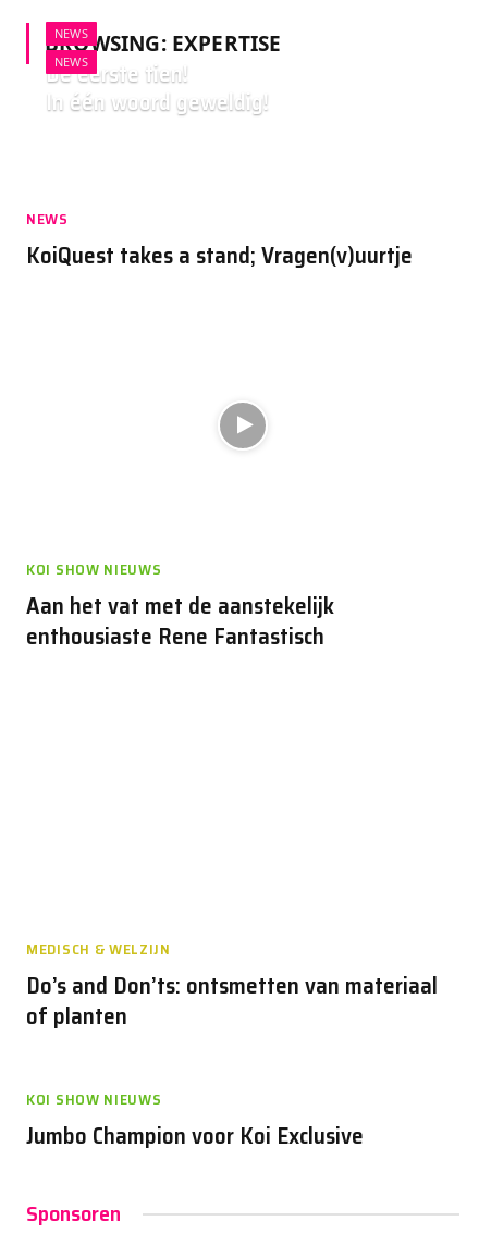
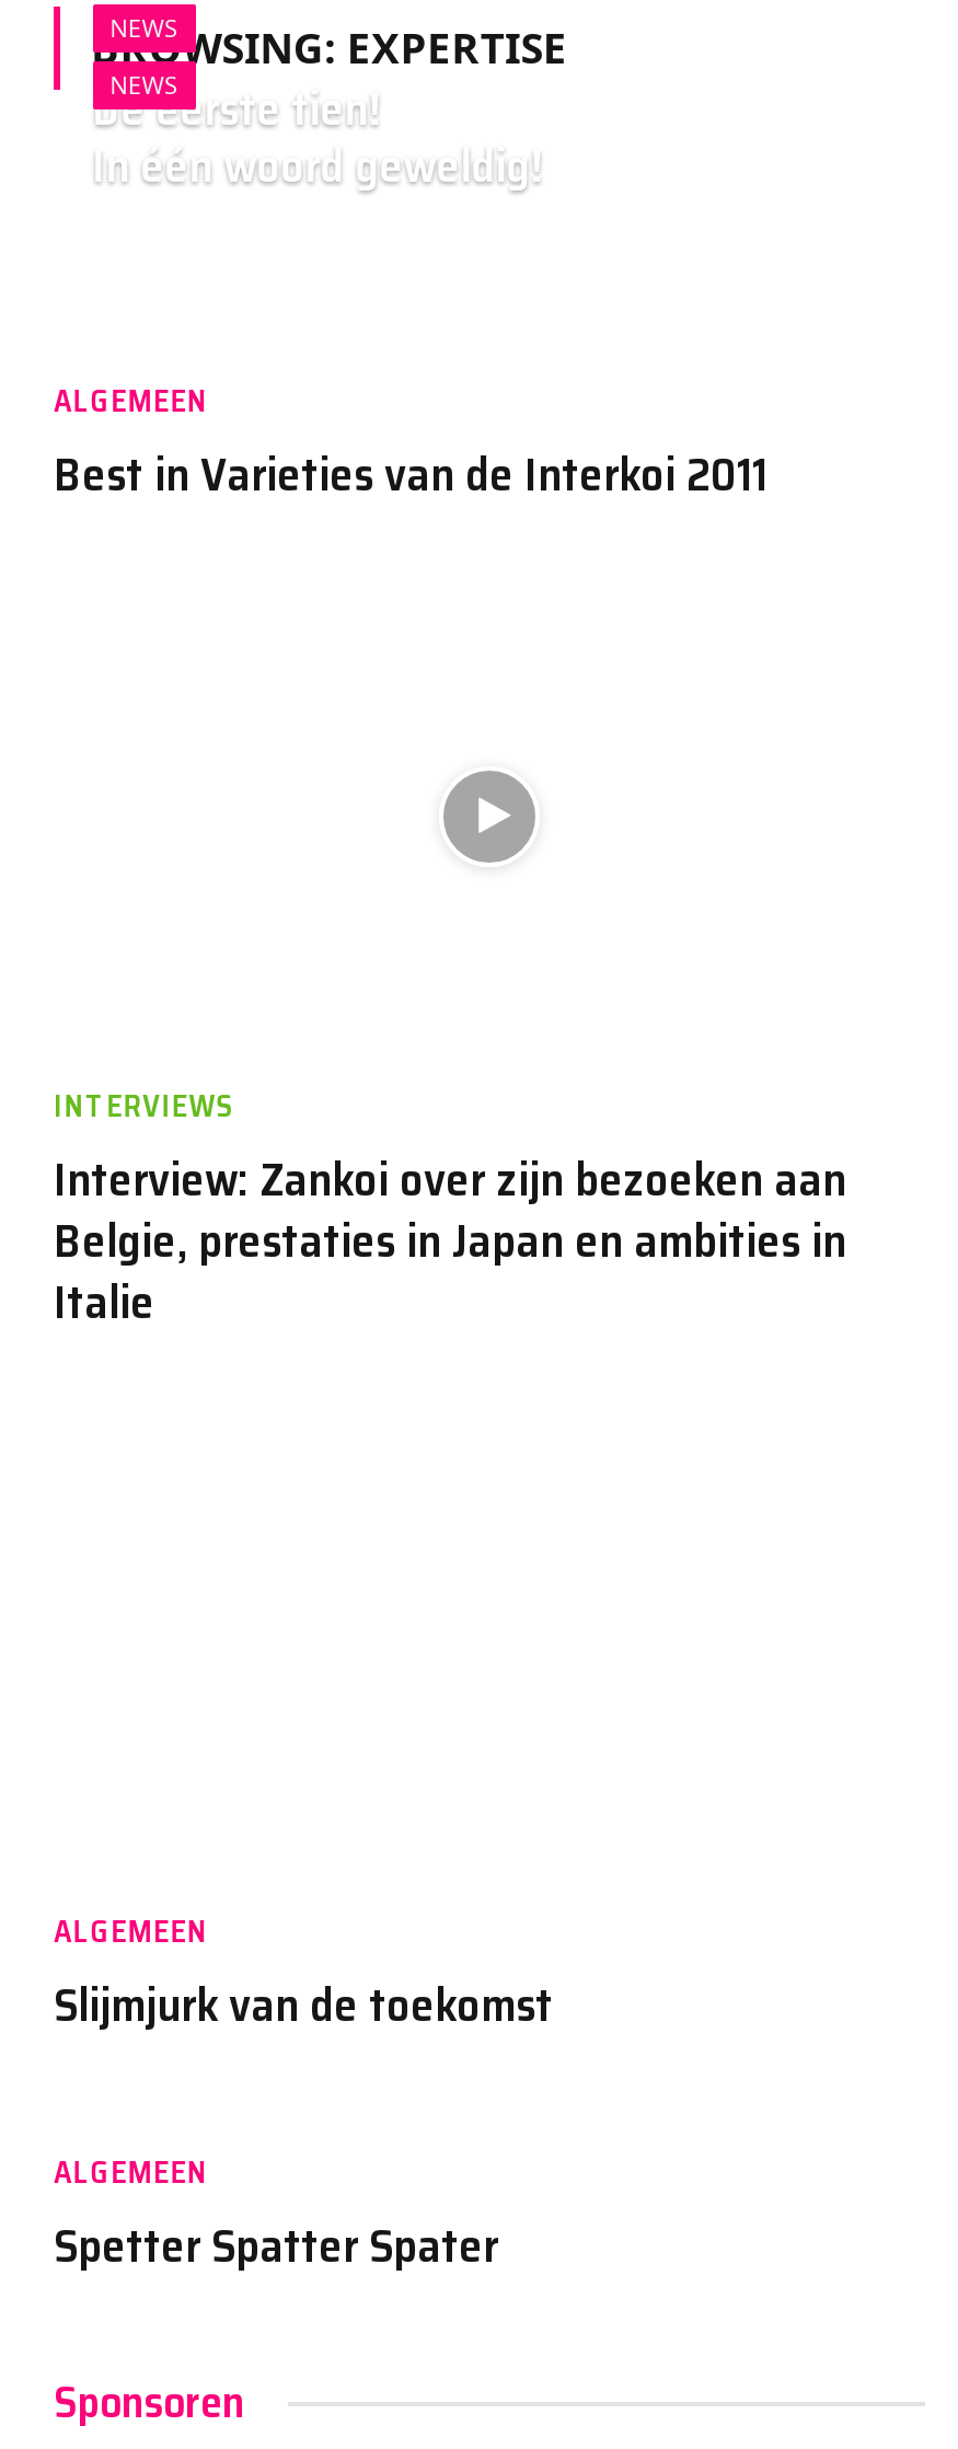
[26,207,413,273] NEWS | KoiQuest takes a stand; Vragen(v)uurtje -> [54,377,767,510] ALGEMEEN | Best in Varieties van de Interkoi 2011
[26,557,334,654] KOI SHOW NIEUWS | Aan het vat met de aanstekelijk | enthousiaste Rene Fantastisch -> [54,1081,846,1337] INTERVIEWS | Interview: Zankoi over zijn bezoeken aan | Belgie, prestaties in Japan en ambities in | Italie
[26,937,438,1034] MEDISCH & WELZIJN | Do’s and Don’ts: ontsmetten van materiaal | of planten -> [54,1908,553,2042] ALGEMEEN | Slijmjurk van de toekomst
[26,1088,364,1154] KOI SHOW NIEUWS | Jumbo Champion voor Koi Exclusive -> [54,2149,498,2282] ALGEMEEN | Spetter Spatter Spater

